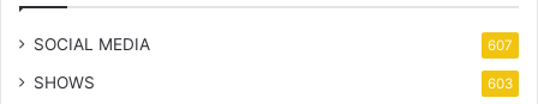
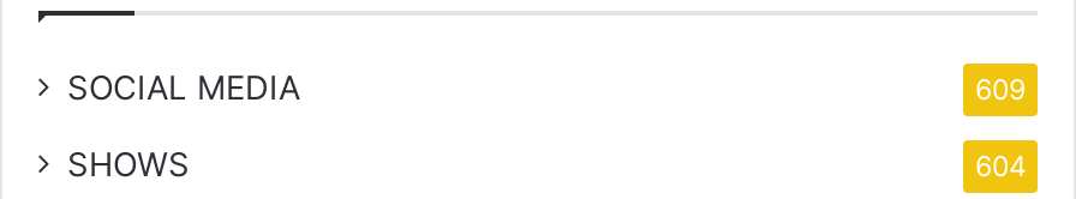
[488,38,513,54] 607 -> [975,73,1026,107] 609
[488,76,513,93] 603 -> [975,150,1026,183] 604

